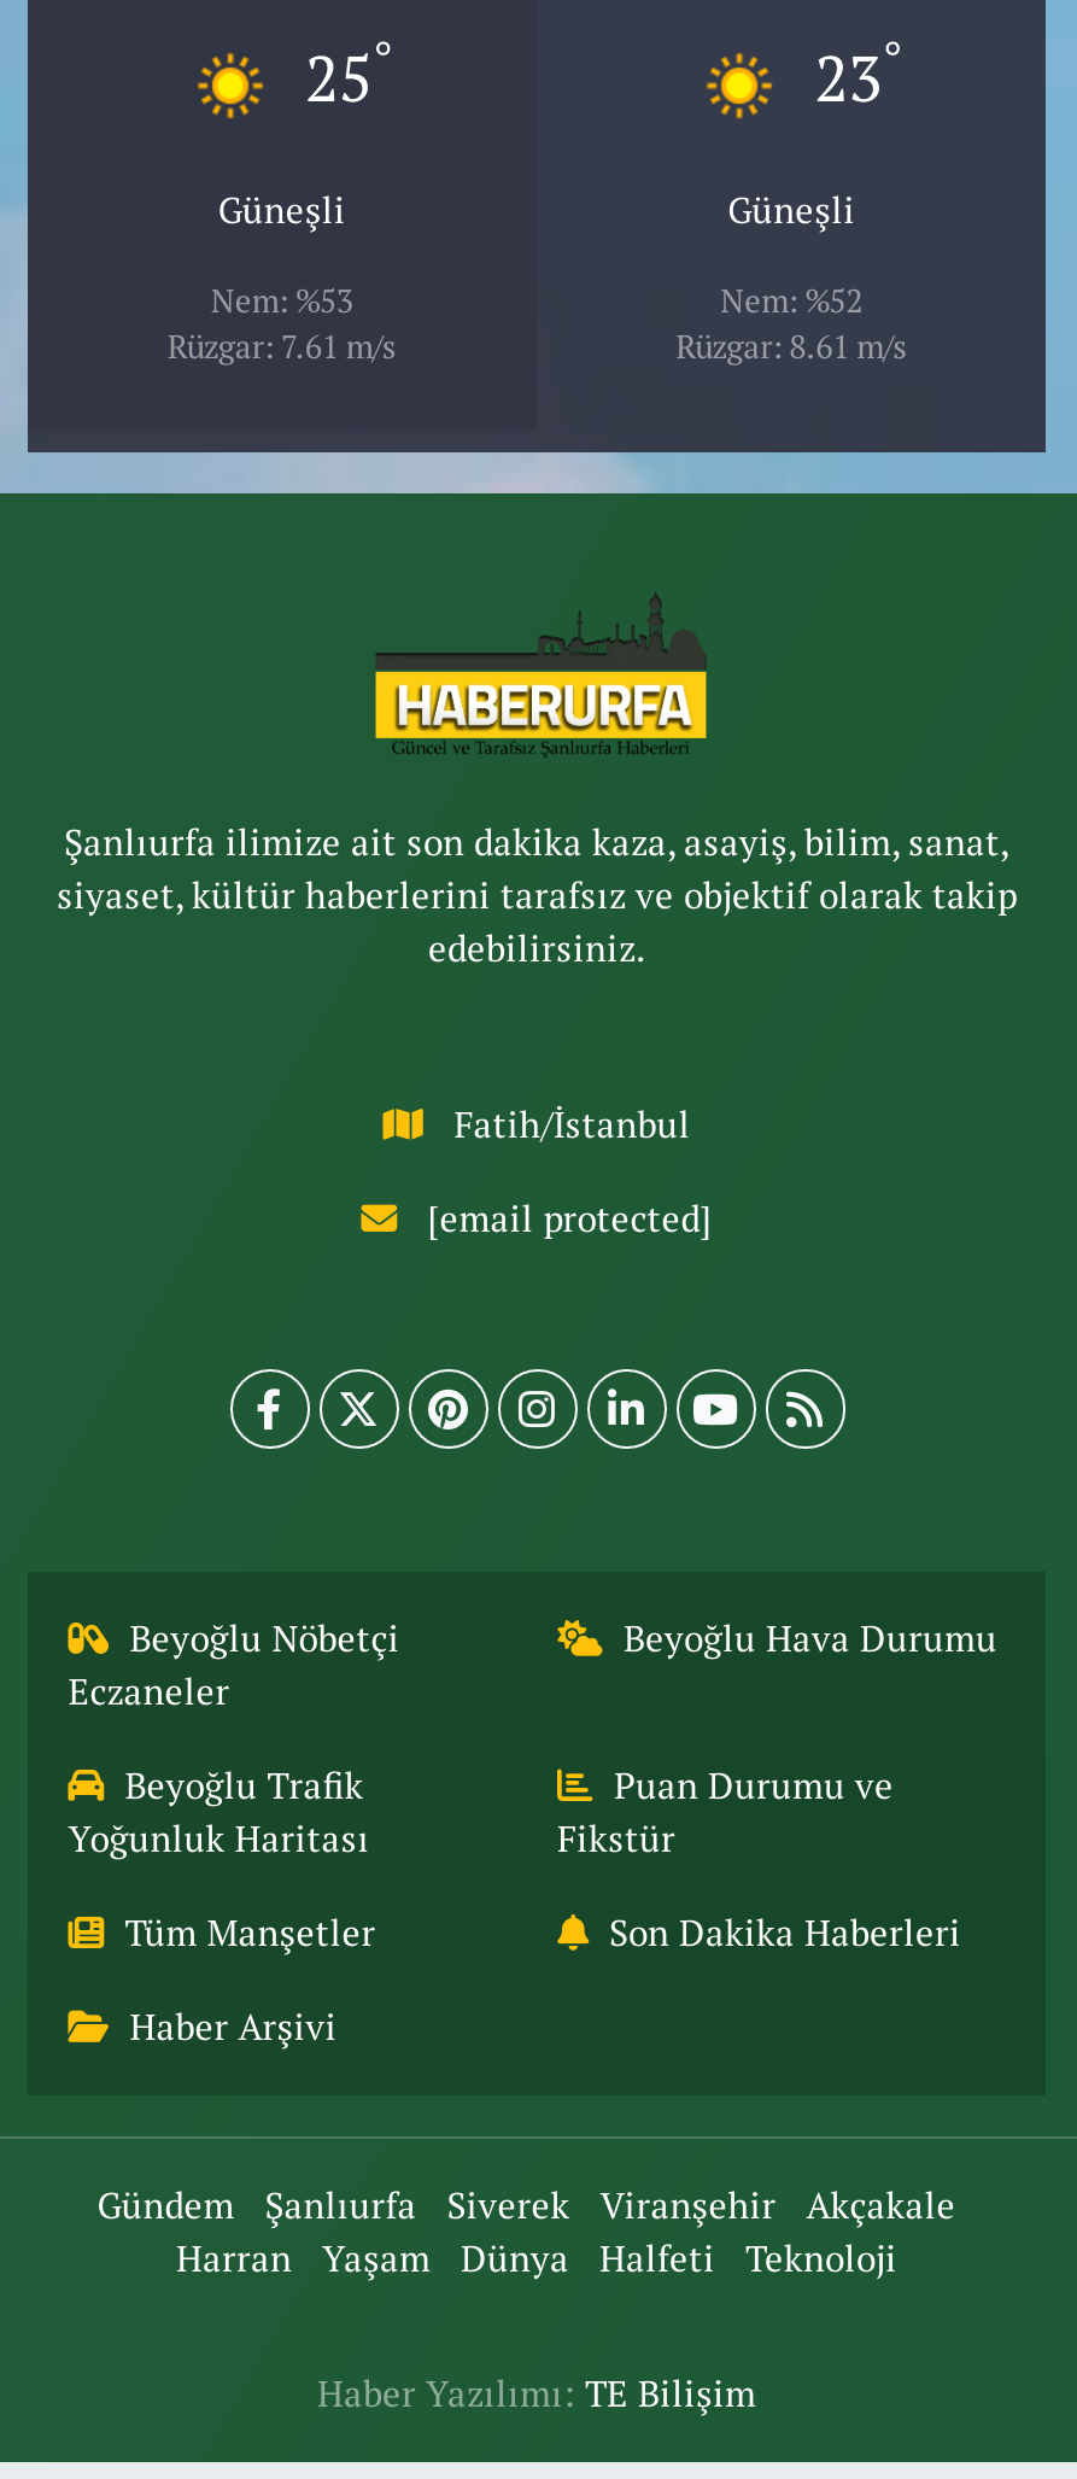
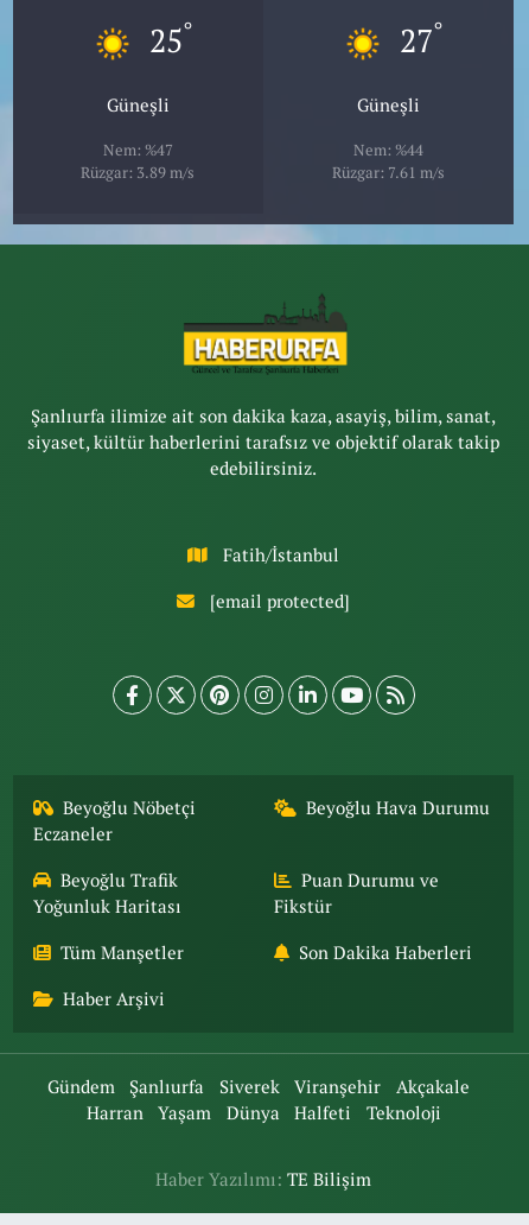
[797,26,901,120] 23° -> [392,15,443,61] 27°
[167,278,397,367] Nem: %53 | Rüzgar: 7.61 m/s -> [81,139,195,182] Nem: %47 | Rüzgar: 3.89 m/s
[720,278,863,321] Nem: %52 -> [354,139,424,160] Nem: %44
[676,324,907,367] Rüzgar: 8.61 m/s -> [332,161,445,182] Rüzgar: 7.61 m/s

